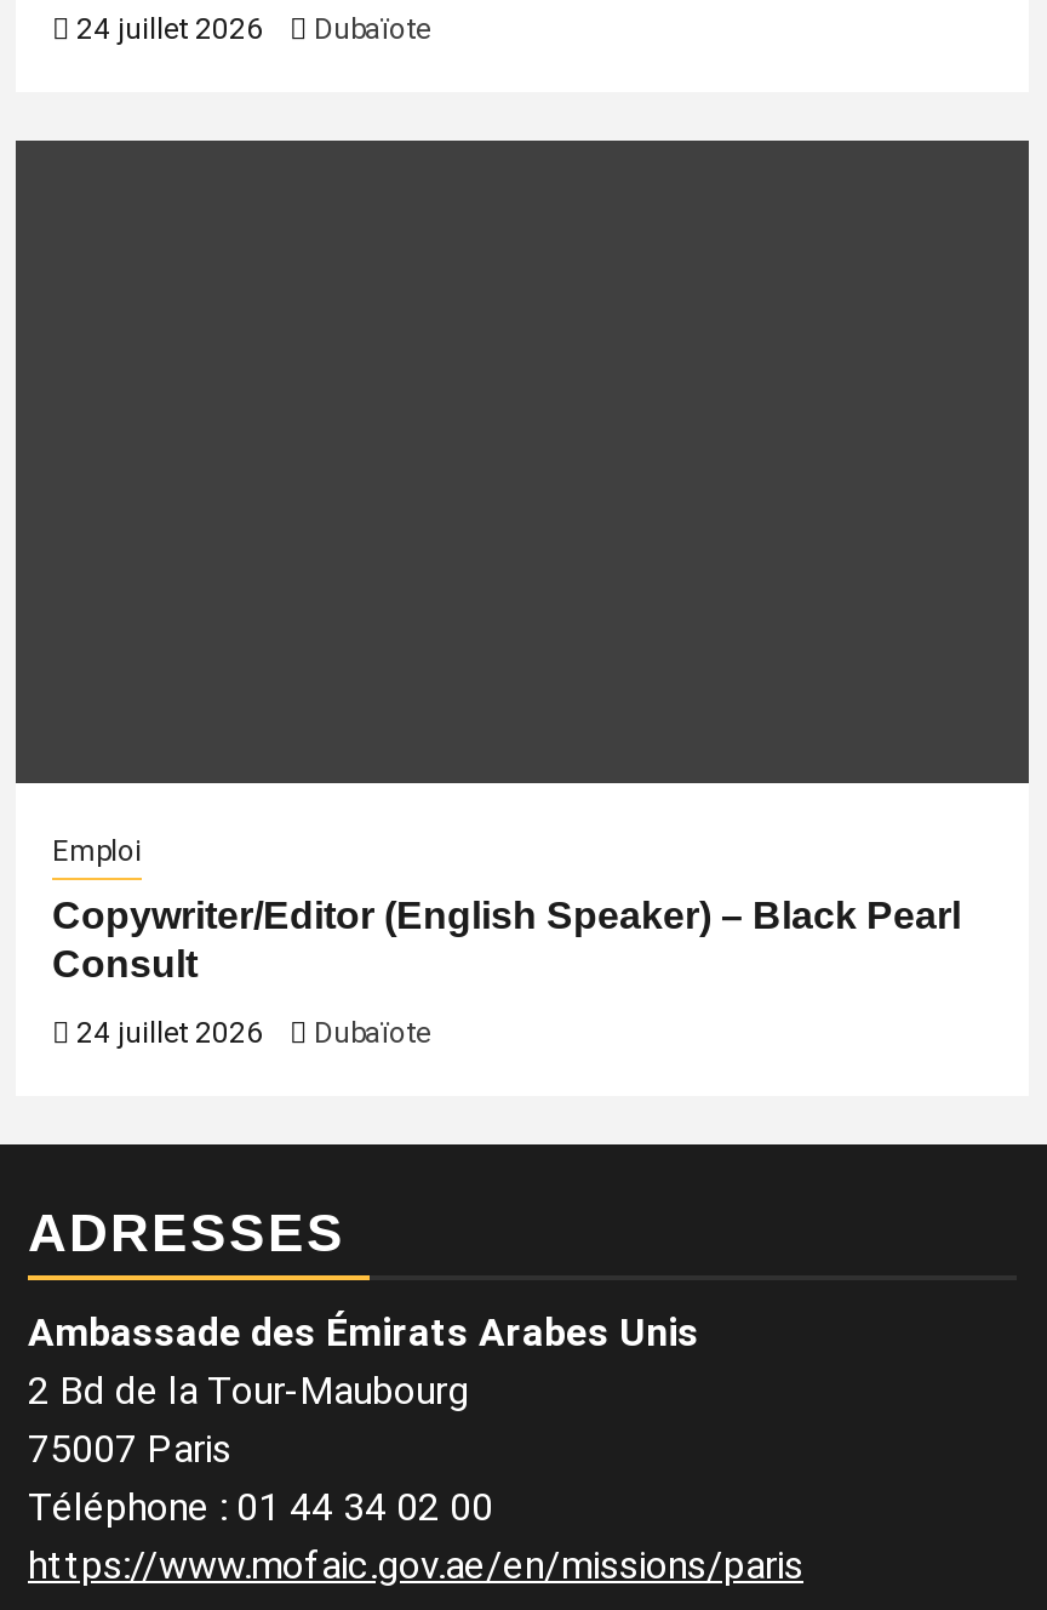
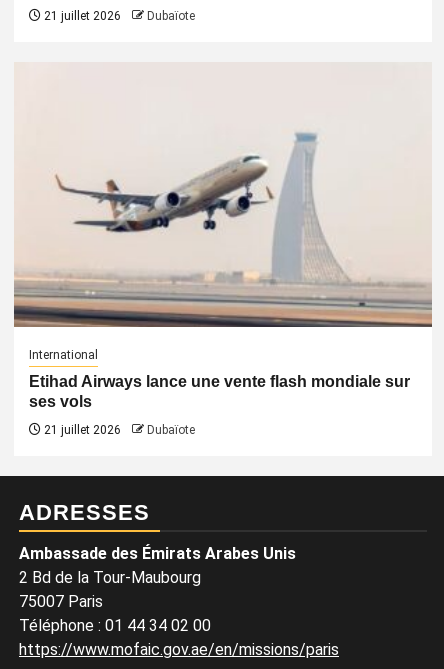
[69,12,430,46] 24 juillet 2026 Dubaïote -> [41,9,195,23] 21 juillet 2026 Dubaïote
none -> [13,62,433,328] [image]
[52,834,142,868] Emploi -> [29,348,98,362] International
[52,895,961,984] Copywriter/Editor (English Speaker) – Black Pearl | Consult -> [29,373,410,410] Etihad Airways lance une vente flash mondiale sur | ses vols
[69,1016,430,1050] 24 juillet 2026 Dubaïote -> [41,423,195,437] 21 juillet 2026 Dubaïote

